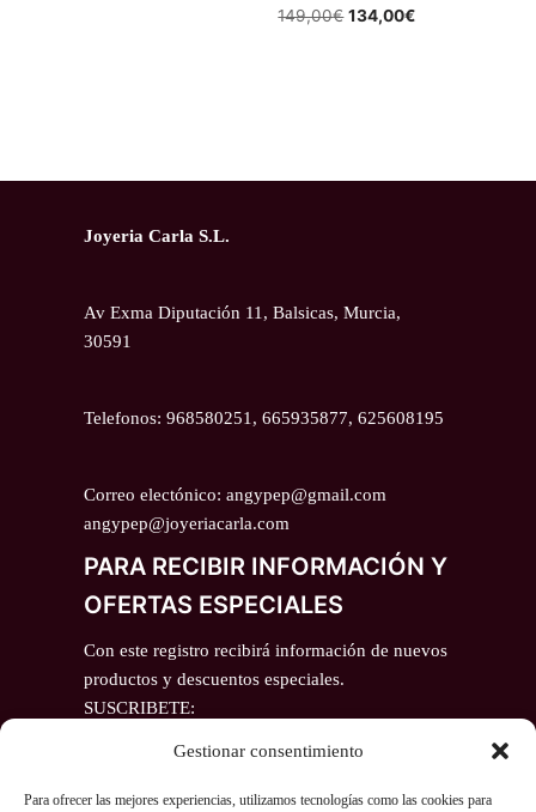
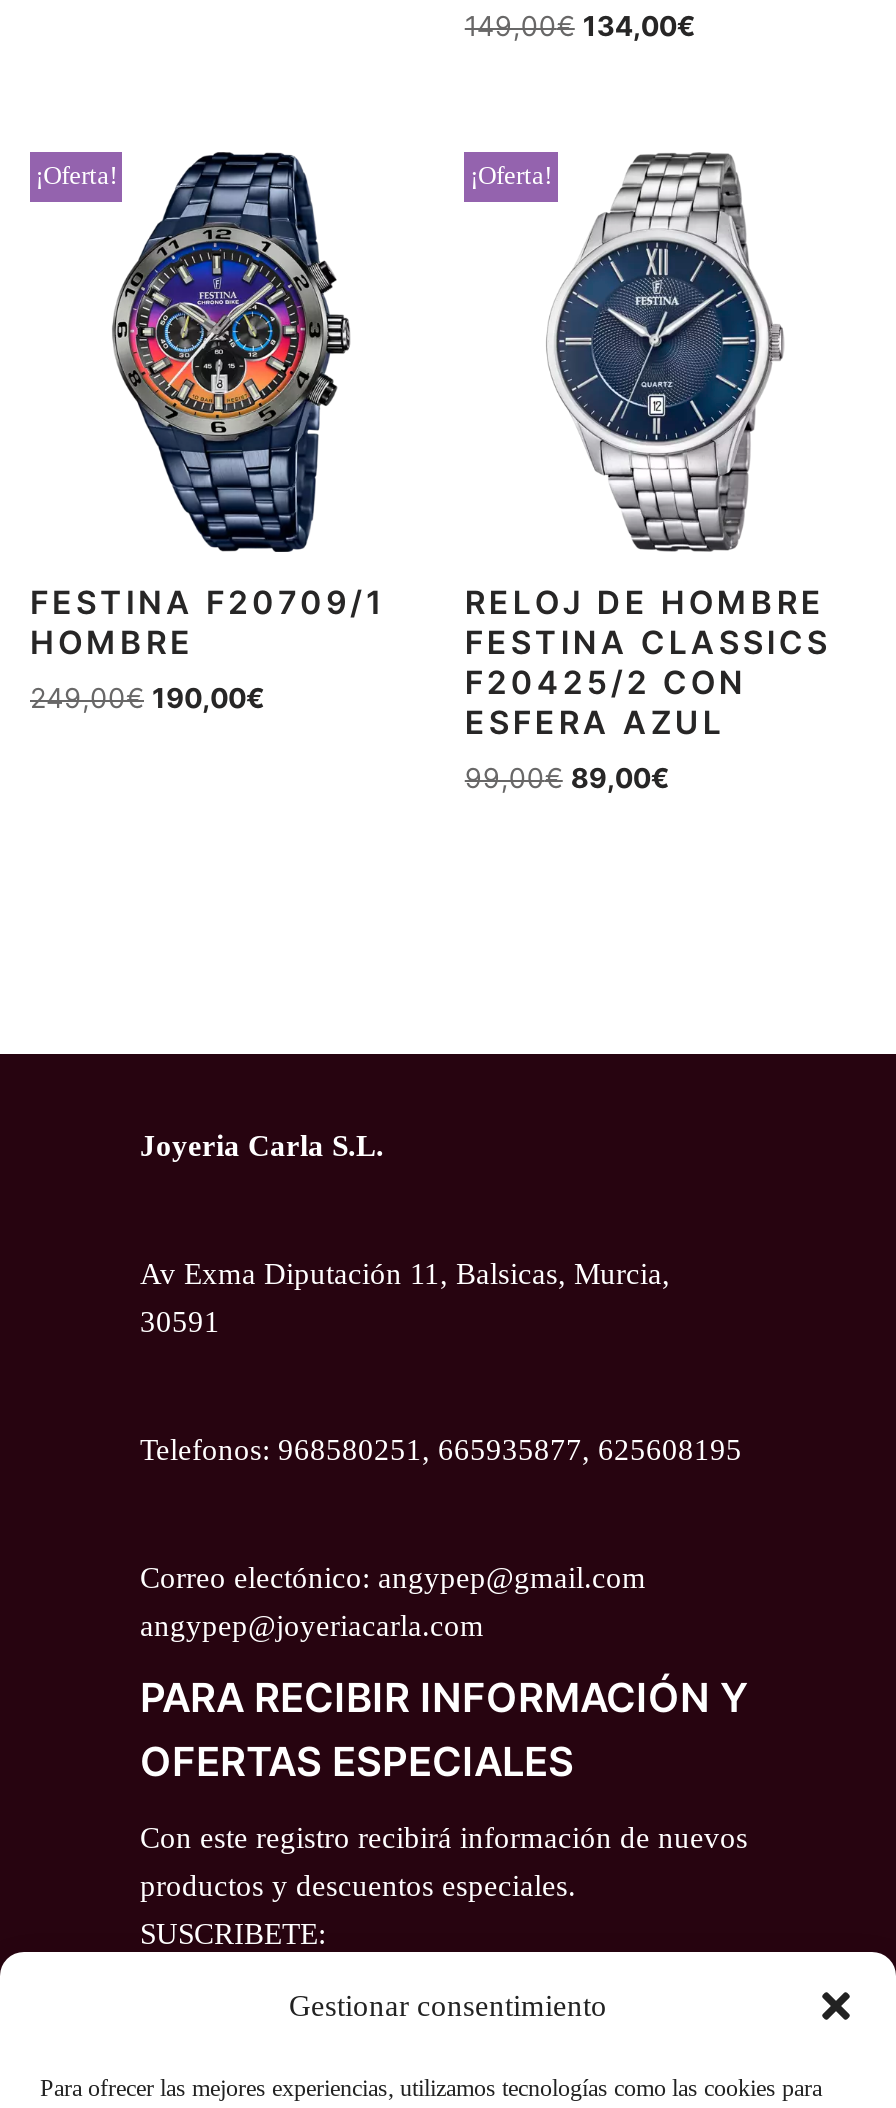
none -> [30,582,386,714] FESTINA F20709/1 | HOMBRE | 249,00€ 190,00€
none -> [35,149,352,555] [image] | ¡Oferta!
none -> [465,582,831,794] RELOJ DE HOMBRE | FESTINA CLASSICS | F20425/2 CON | ESFERA AZUL | 99,00€ 89,00€
none -> [470,151,784,553] [image] | ¡Oferta!

